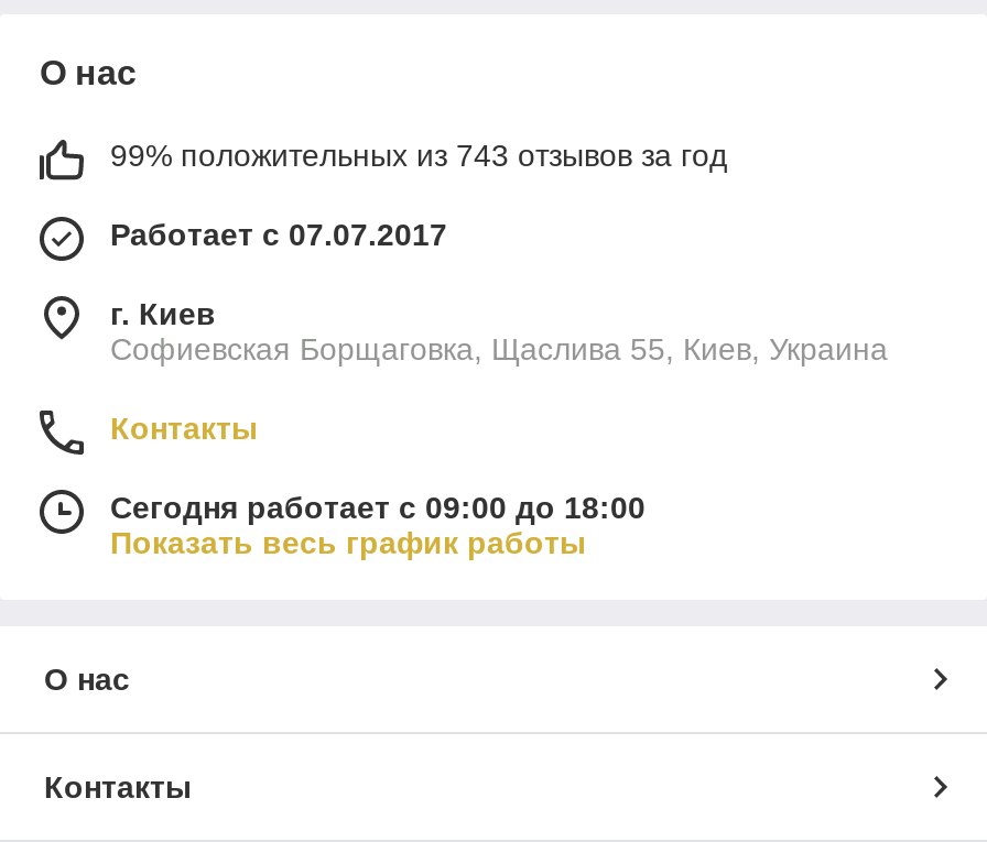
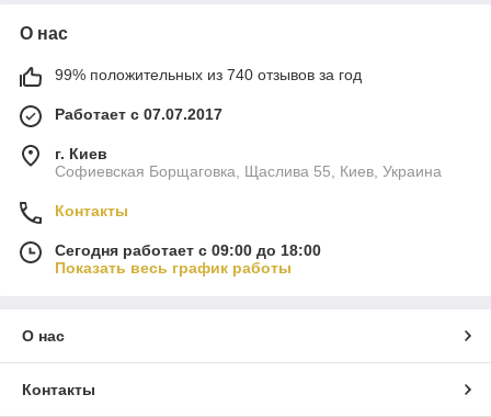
[110,137,727,172] 99% положительных из 743 отзывов за год -> [55,66,362,83] 99% положительных из 740 отзывов за год

